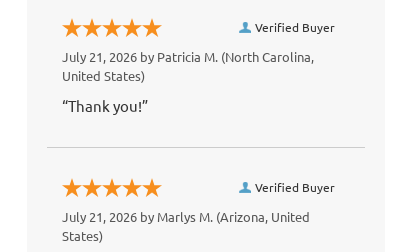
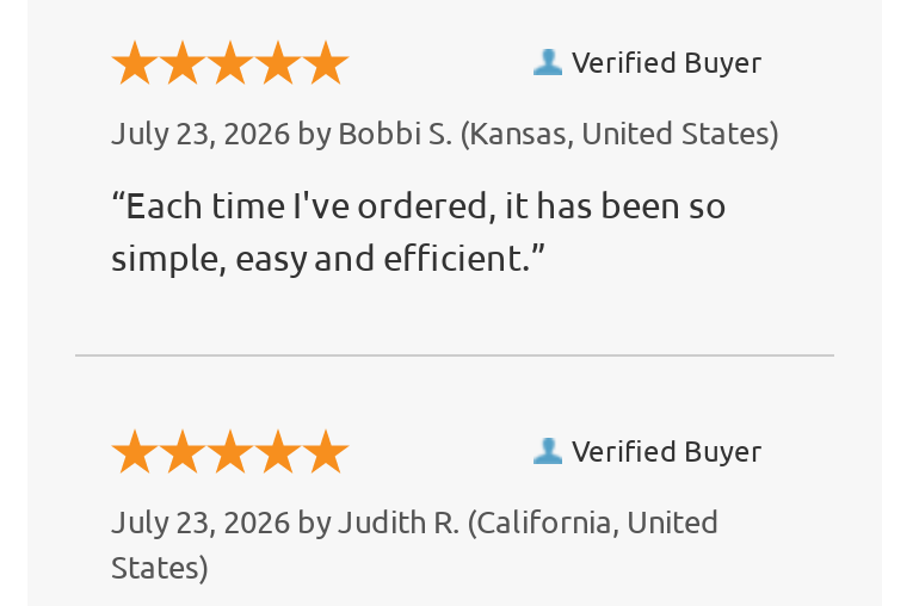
[62,48,314,84] July 21, 2026 by Patricia M. (North Carolina, | United States) -> [111,110,779,151] July 23, 2026 by Bobbi S. (Kansas, United States)
[62,96,148,115] “Thank you!” -> [111,179,727,277] “Each time I've ordered, it has been so | simple, easy and efficient.”
[62,208,310,225] July 21, 2026 by Marlys M. (Arizona, United -> [111,499,720,539] July 23, 2026 by Judith R. (California, United

